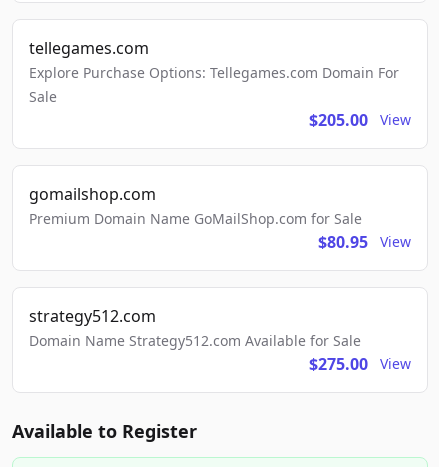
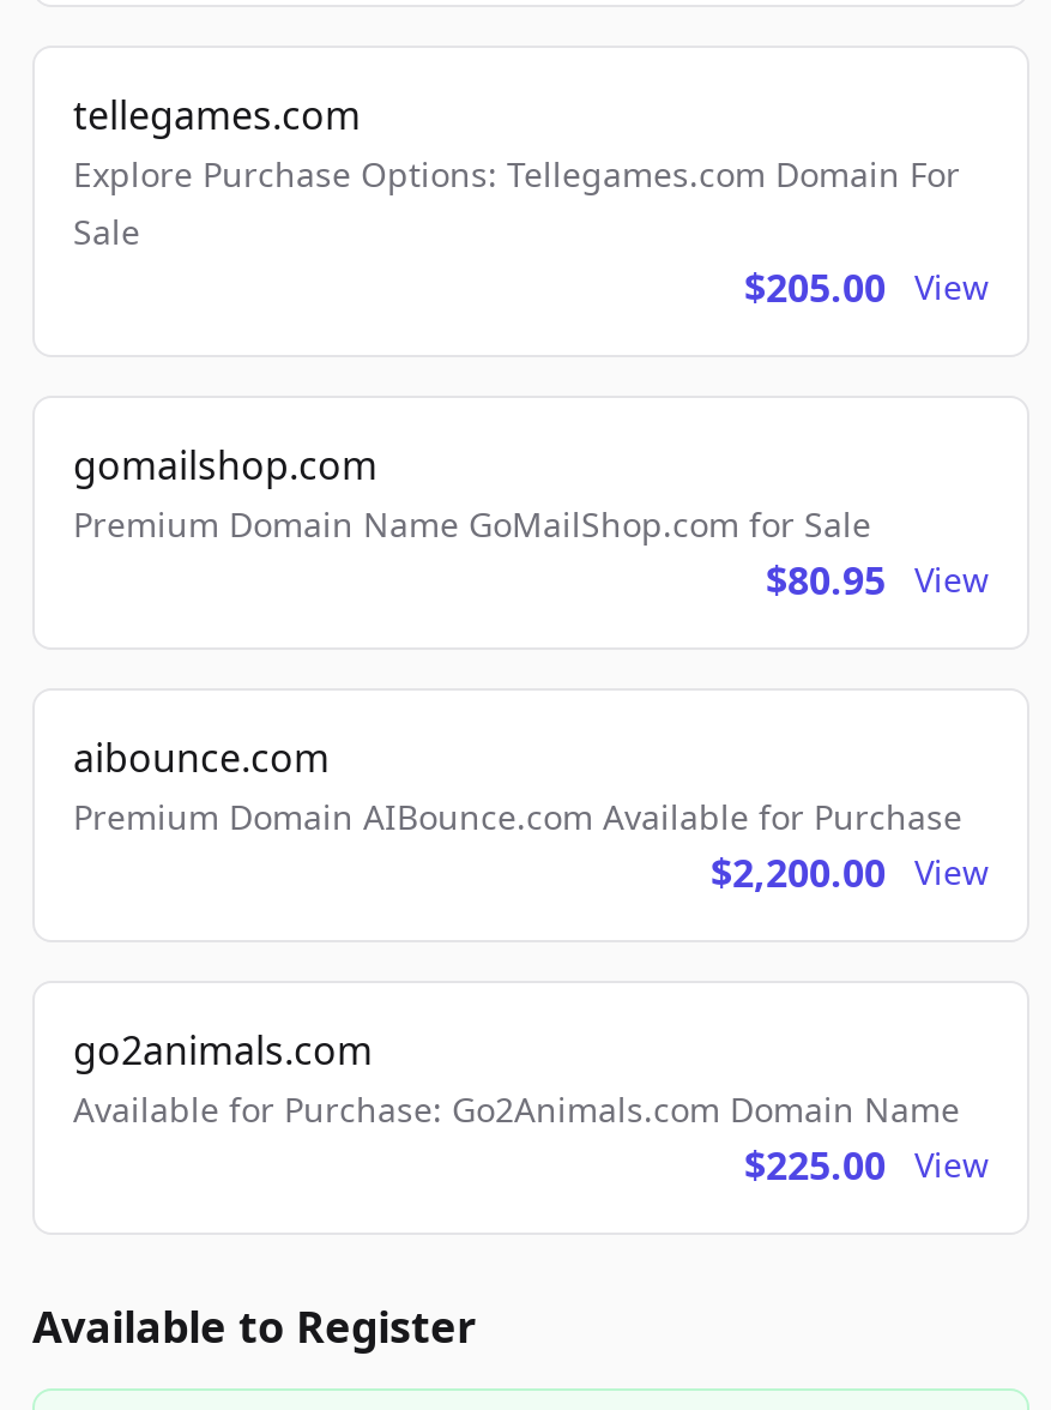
[29,305,368,375] strategy512.com | Domain Name Strategy512.com Available for Sale | $275.00 -> [73,731,989,1192] aibounce.com | Premium Domain AIBounce.com Available for Purchase | $2,200.00 | View | go2animals.com | Available for Purchase: Go2Animals.com Domain Name | $225.00

